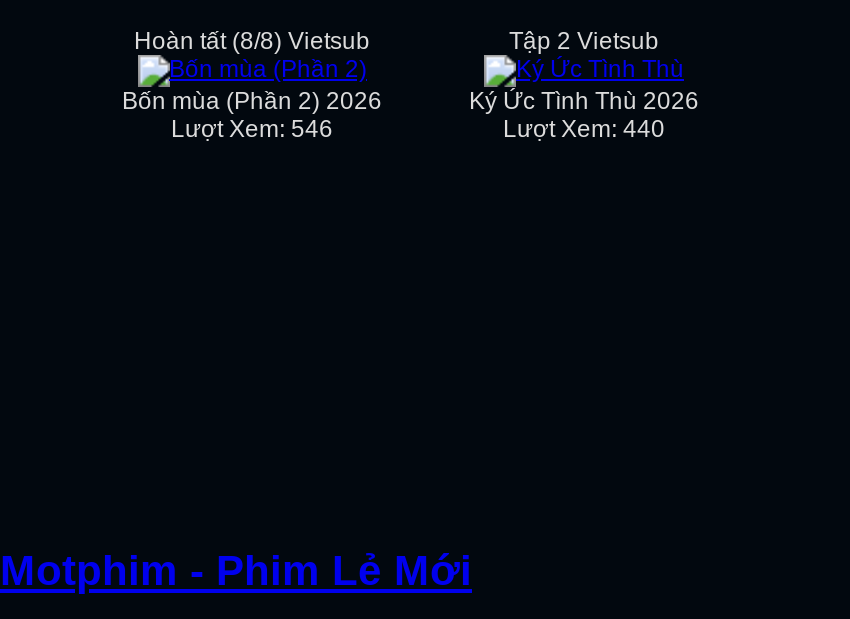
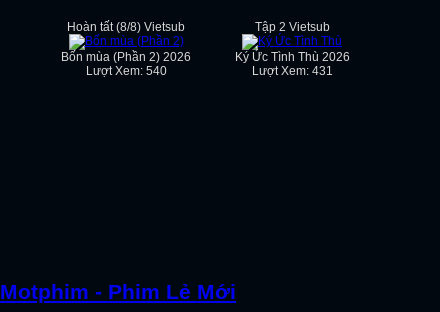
[171,115,333,143] Lượt Xem: 546 -> [85,64,166,78] Lượt Xem: 540
[503,115,665,143] Lượt Xem: 440 -> [251,64,332,78] Lượt Xem: 431

